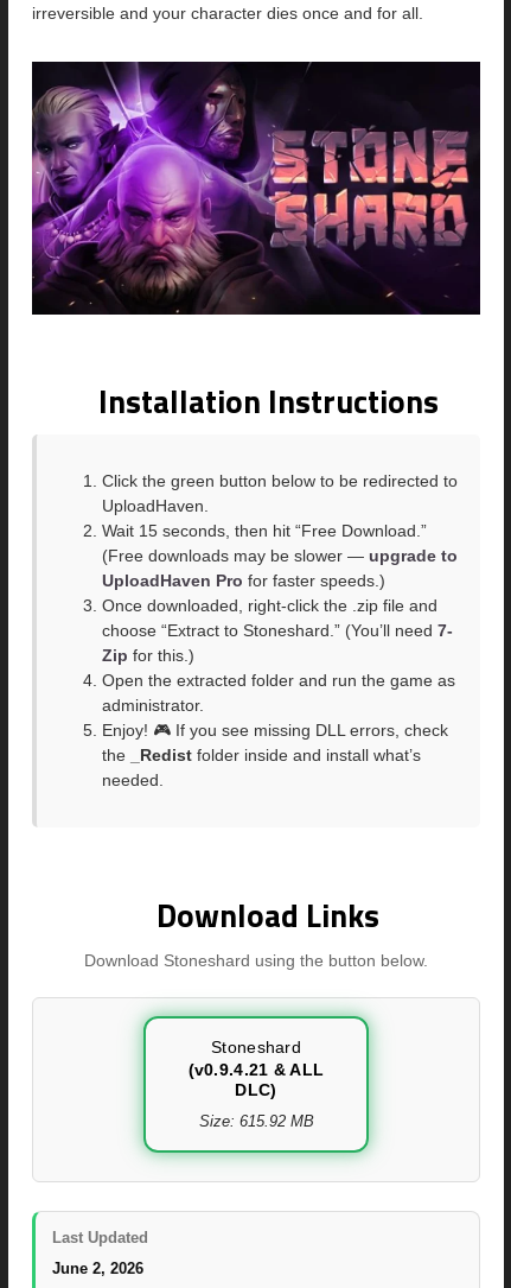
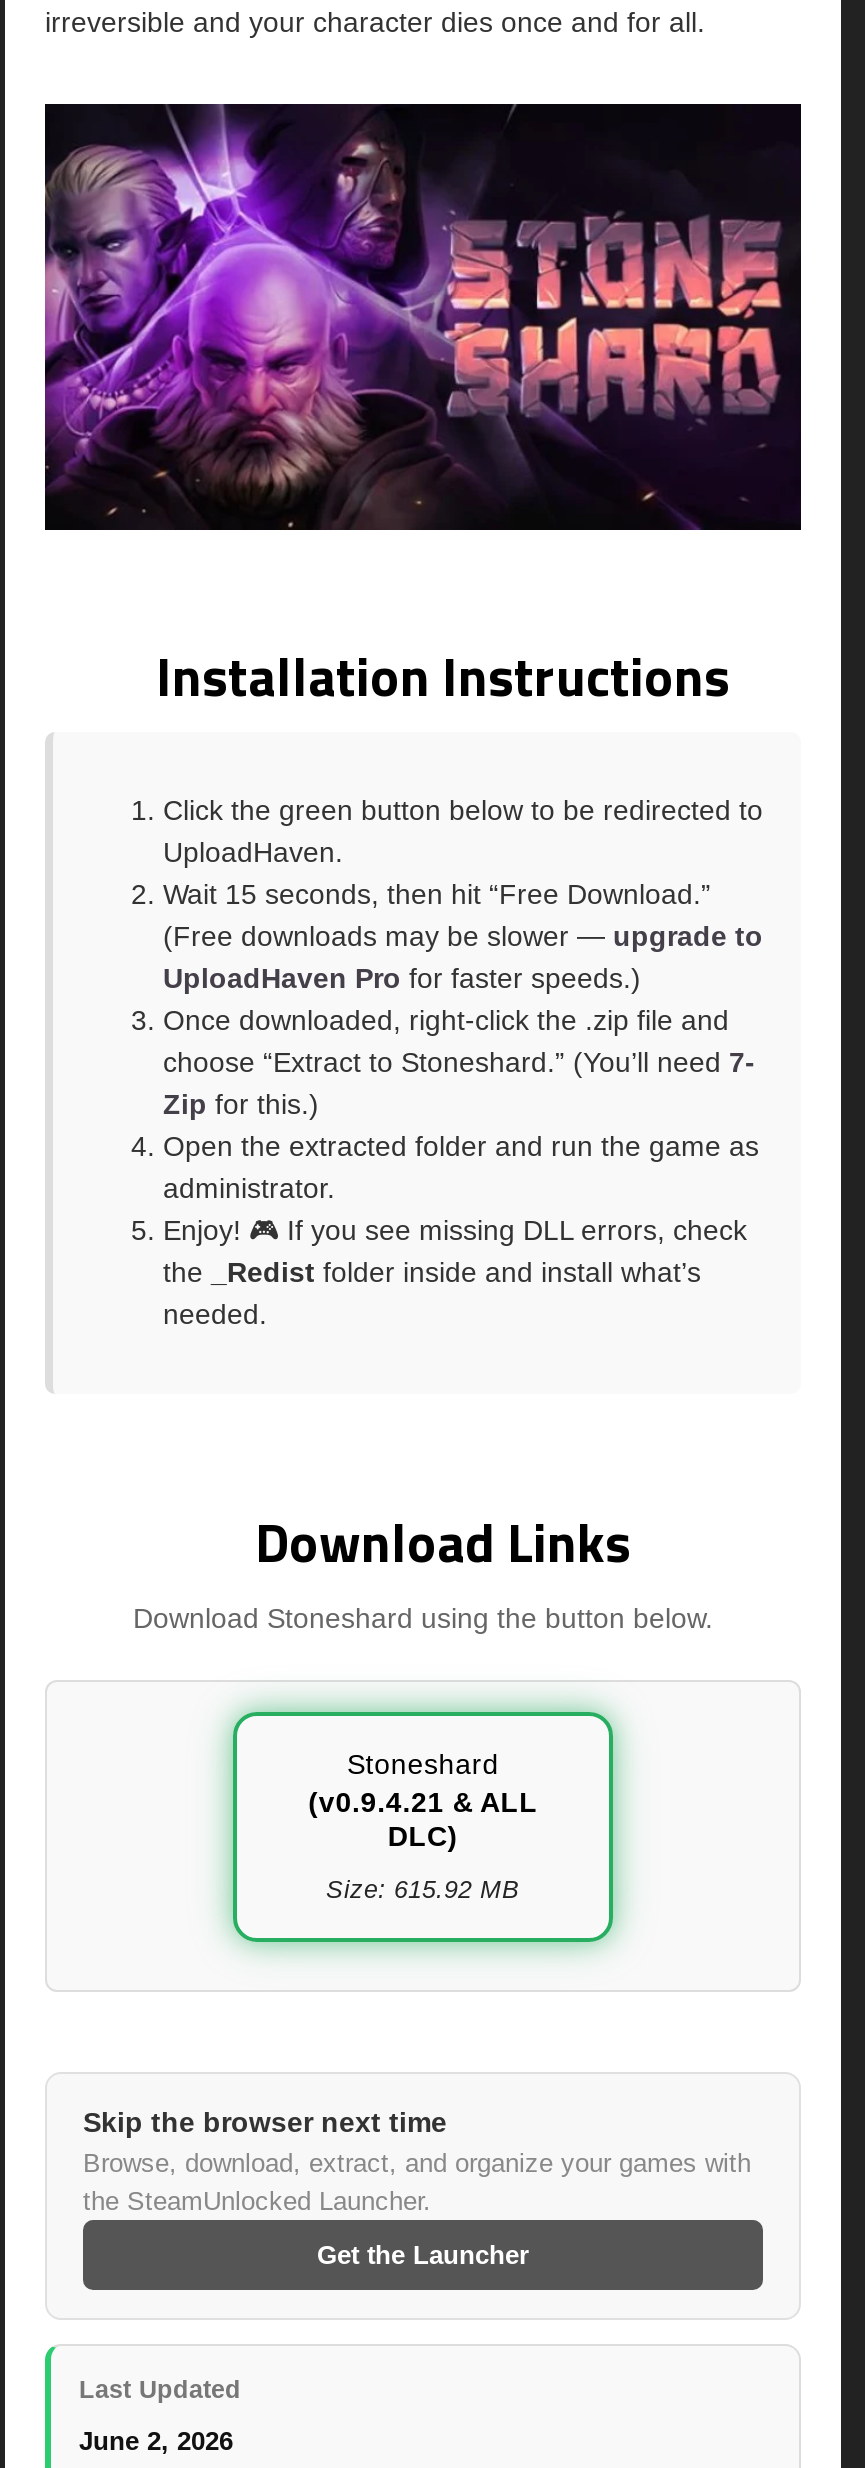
none -> [83,2105,751,2269] Skip the browser next time | Browse, download, extract, and organize your games with | the SteamUnlocked Launcher. | Get the Launcher

